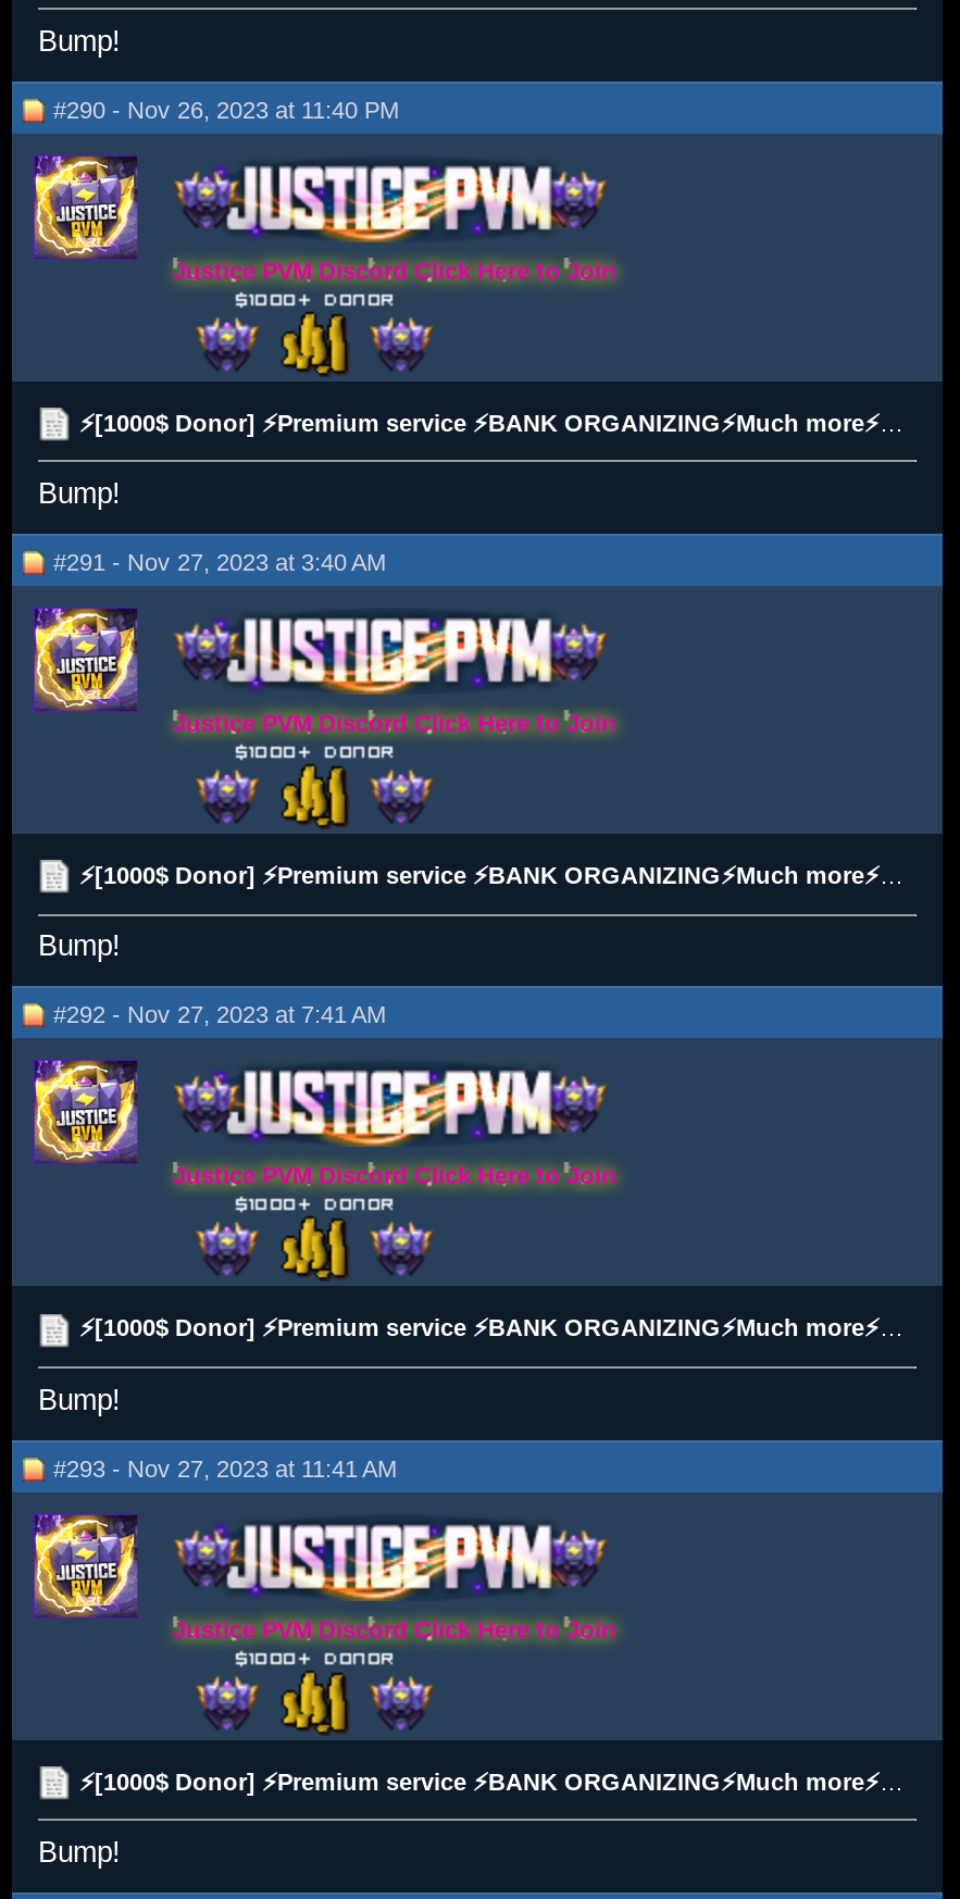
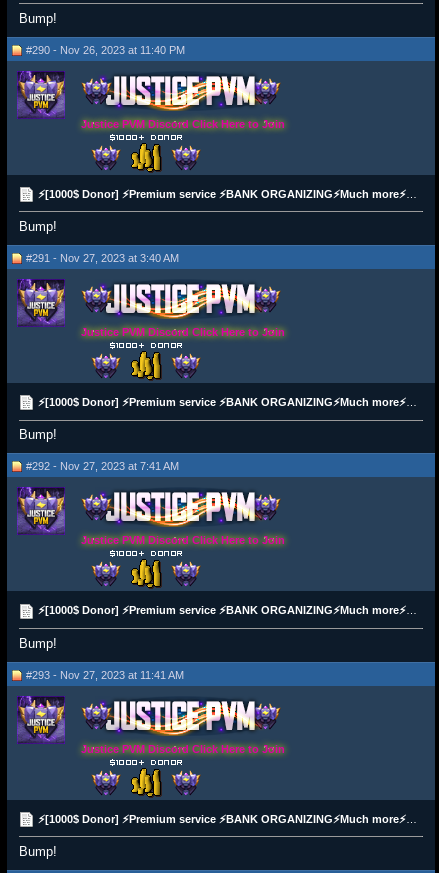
[34,155,134,260] [image] -> [17,71,62,118] [image]
[34,608,134,712] [image] -> [17,279,62,326] [image]
[34,1060,134,1164] [image] -> [17,487,62,534] [image]
[34,1514,134,1619] [image] -> [17,696,62,743] [image]

